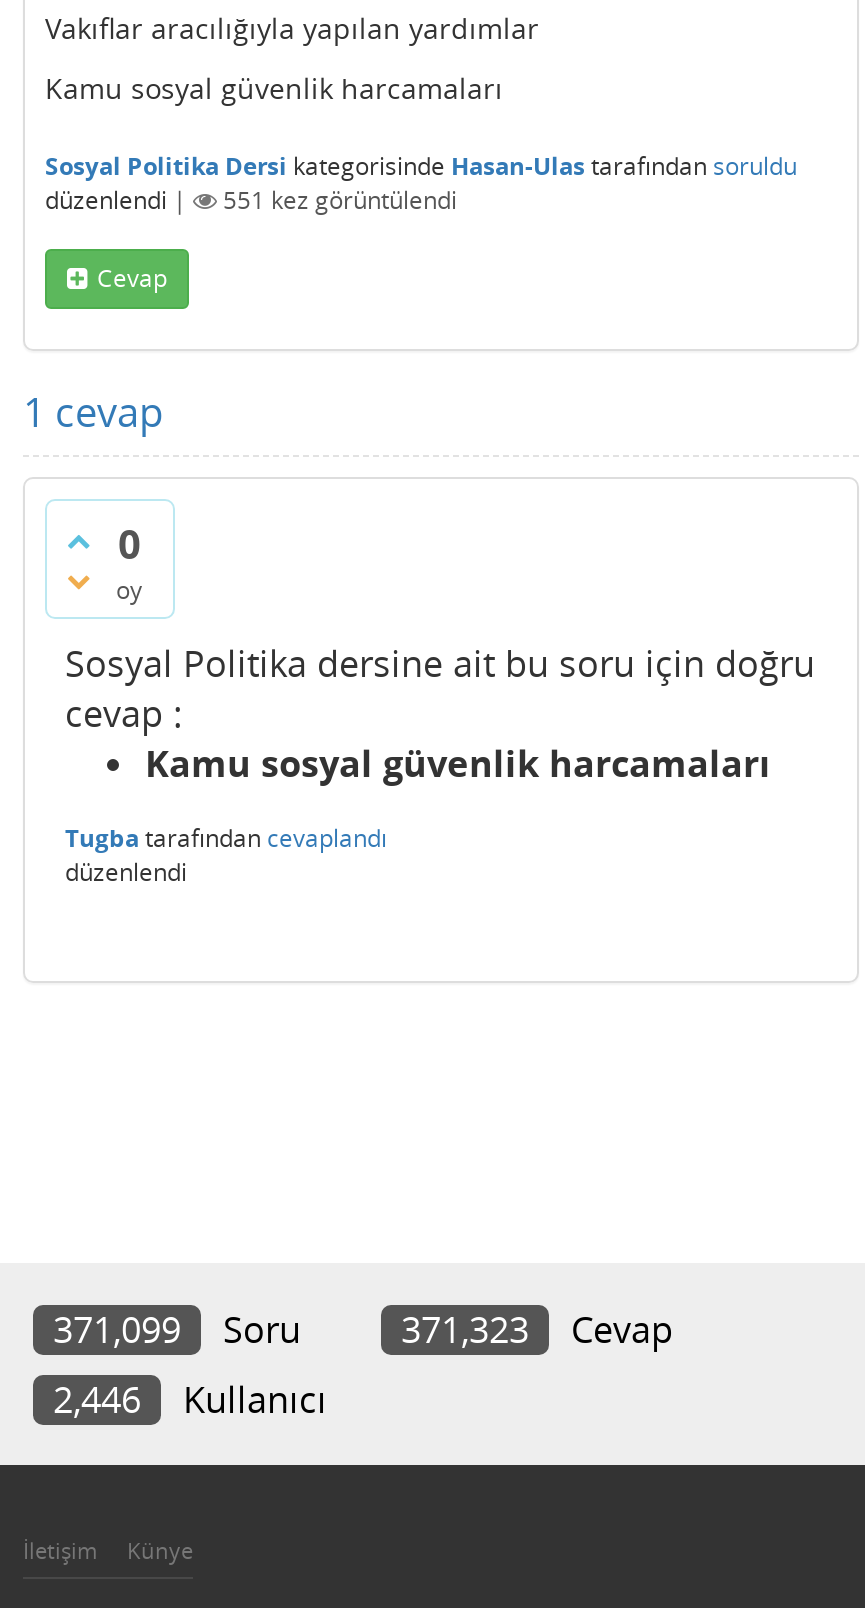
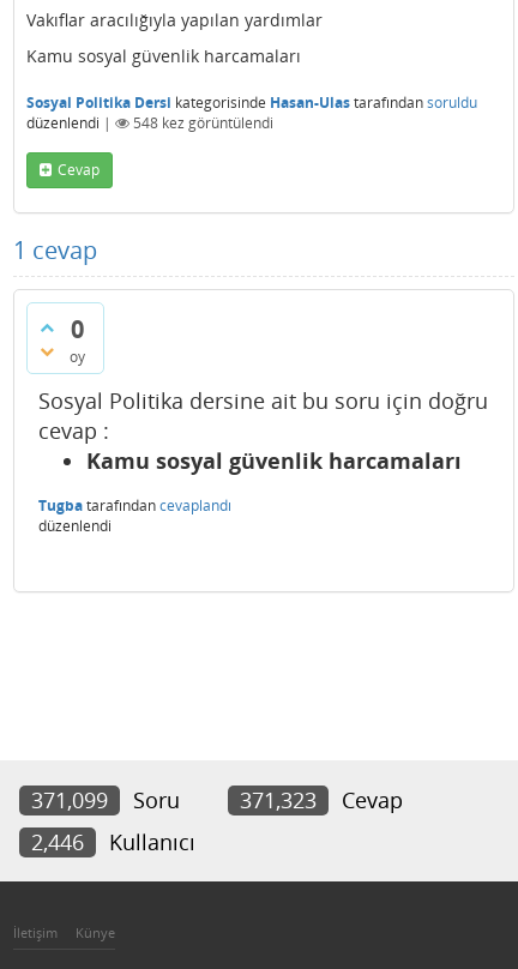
[223,183,457,217] 551 kez görüntülendi -> [133,113,273,133] 548 kez görüntülendi

